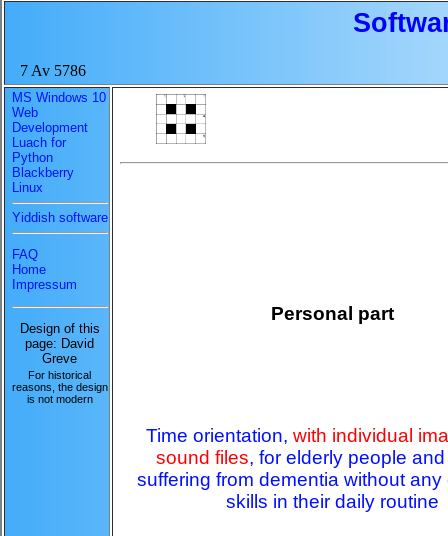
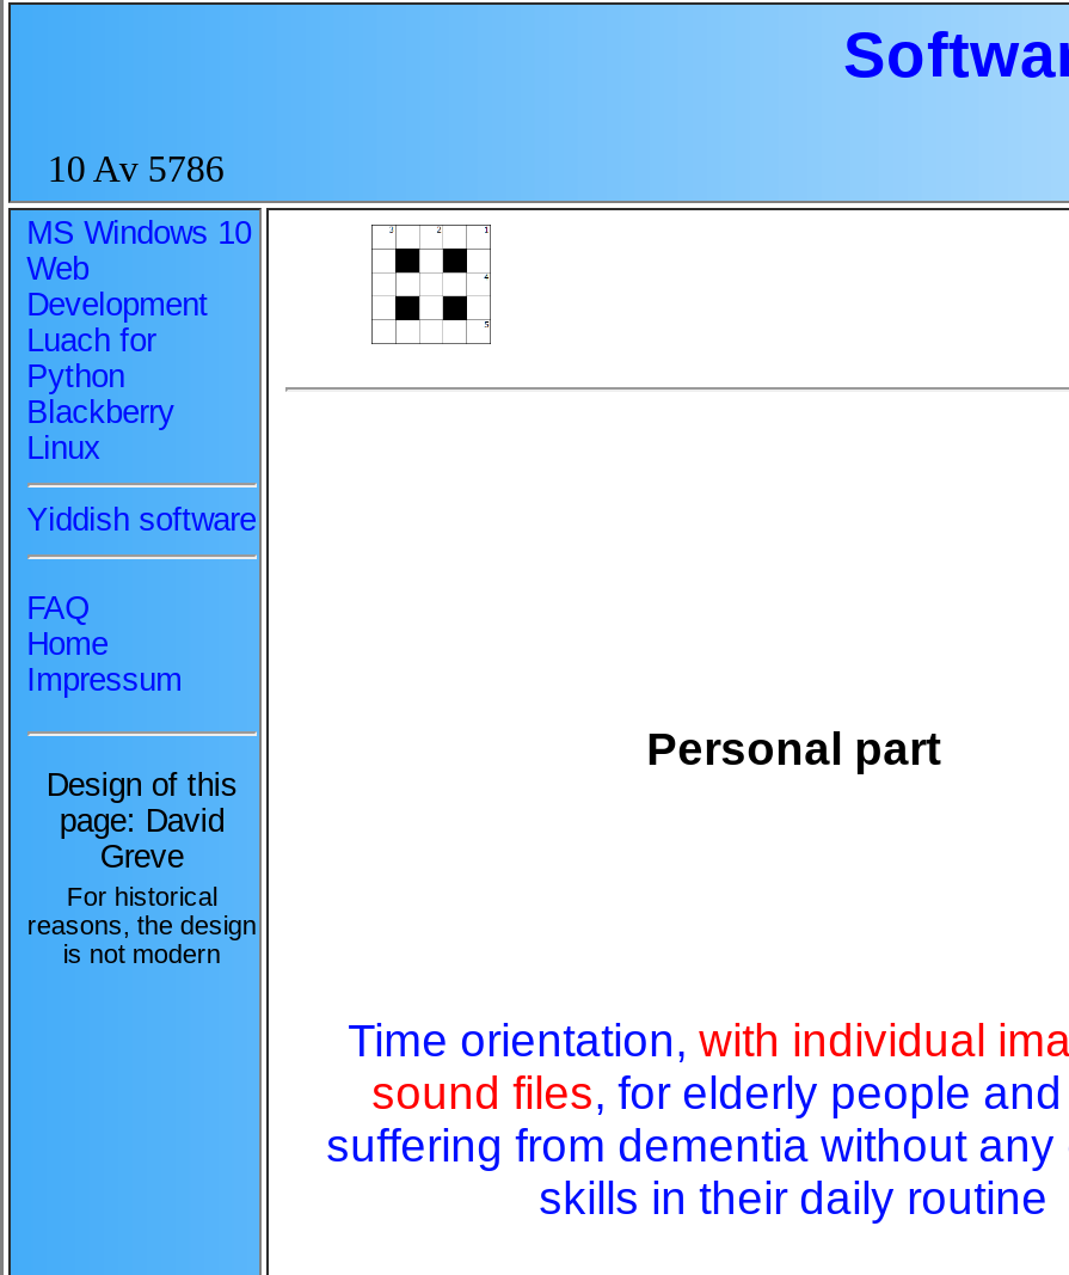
[20,62,86,79] 7 Av 5786 -> [47,148,224,189] 10 Av 5786

